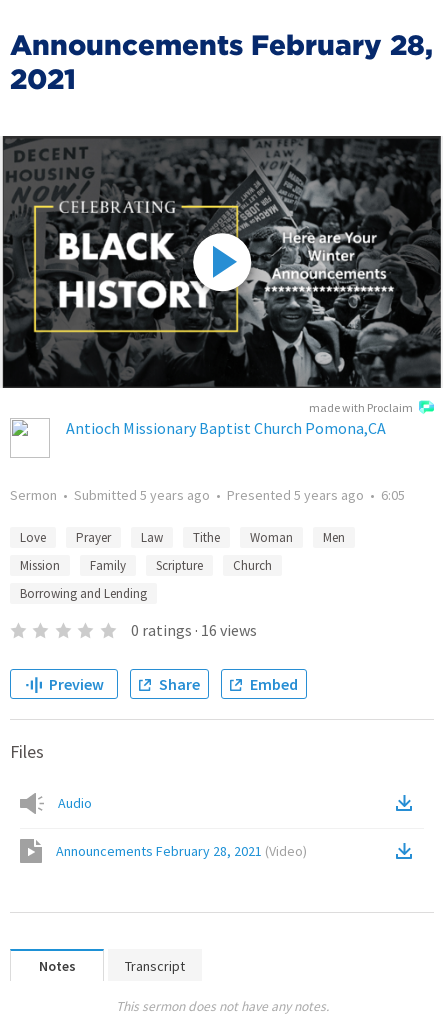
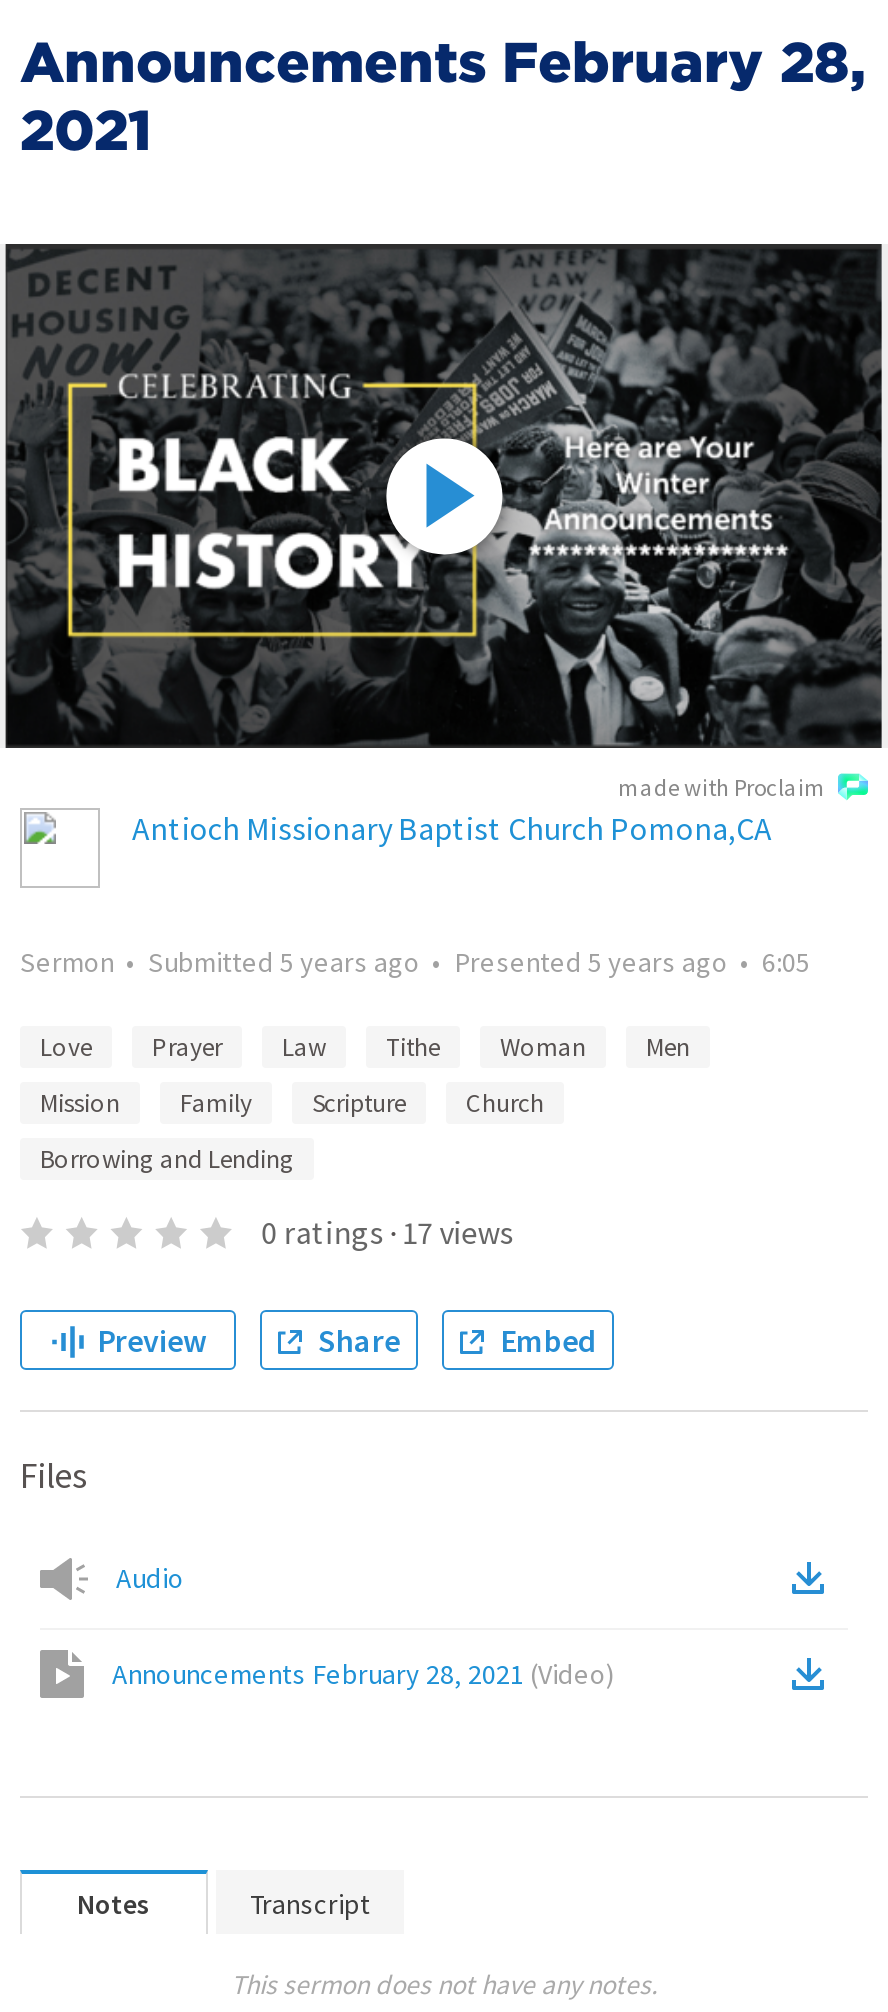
[131,620,257,640] 0 ratings · 16 views -> [261,1212,513,1252] 0 ratings · 17 views

